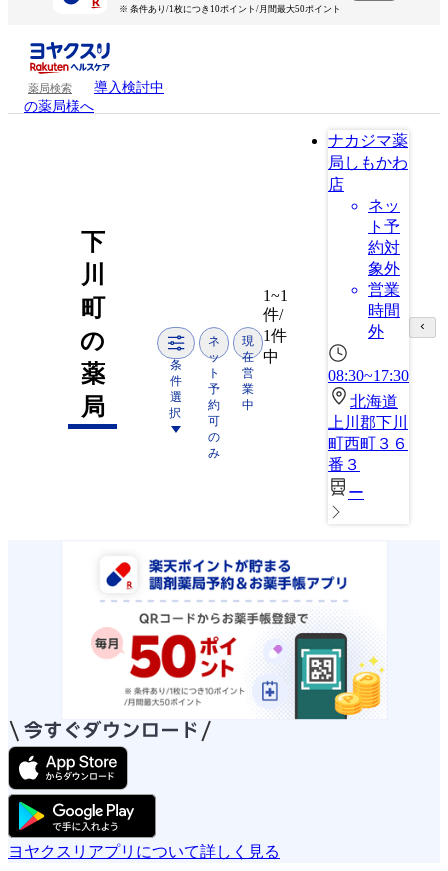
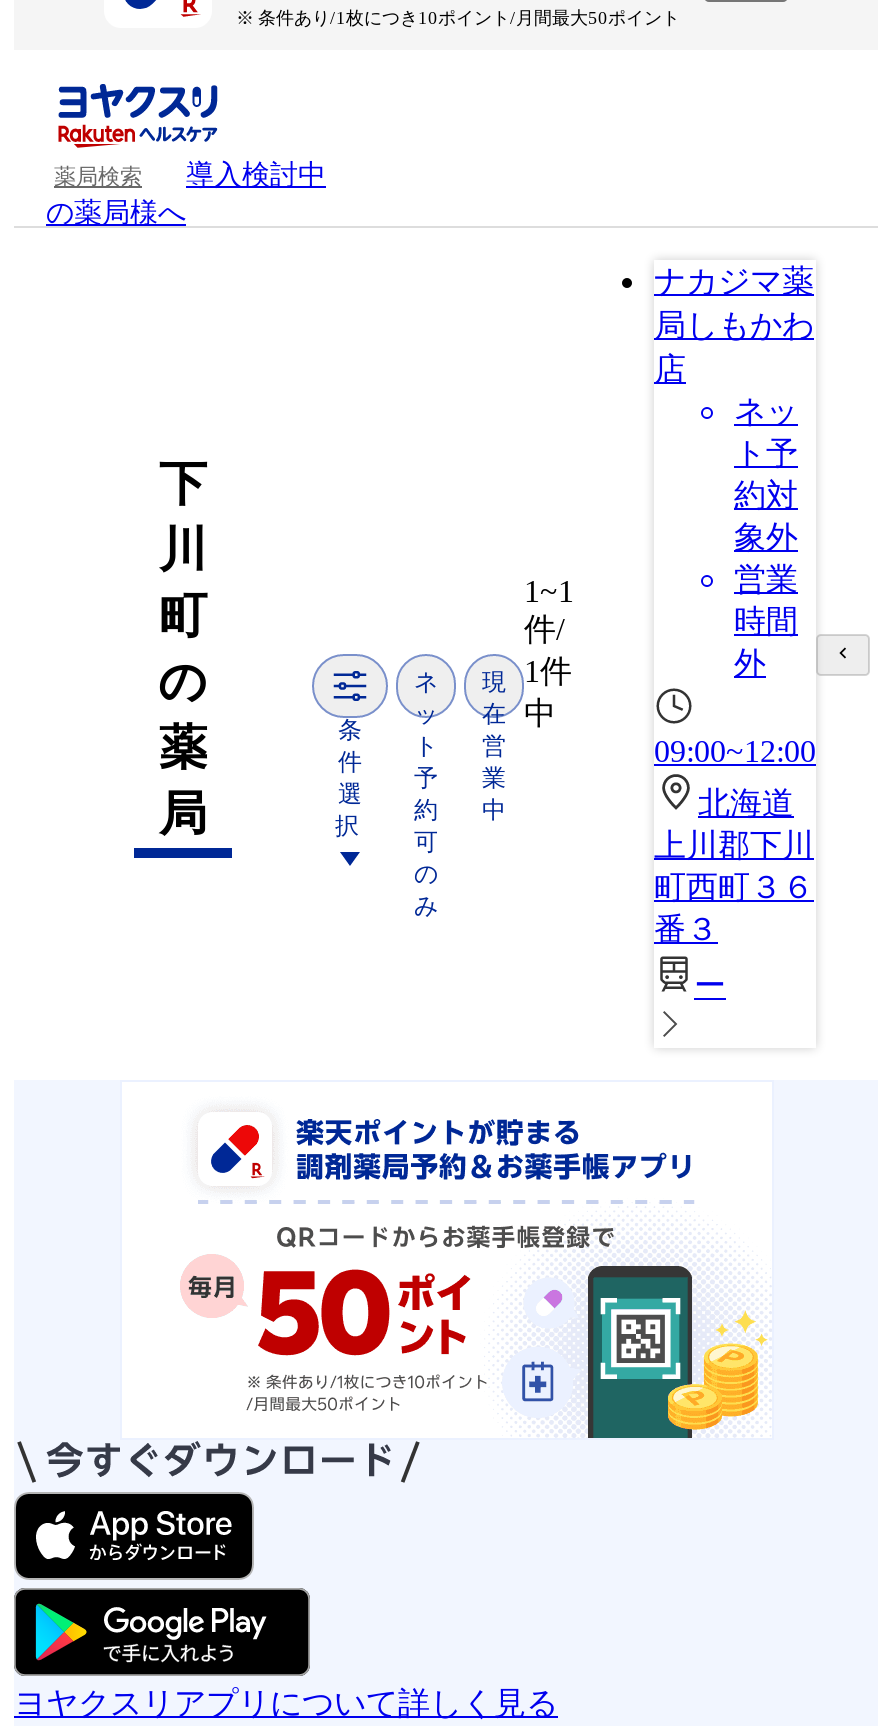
[328,367,409,384] 08:30~17:30 -> [654,734,816,768] 09:00~12:00

